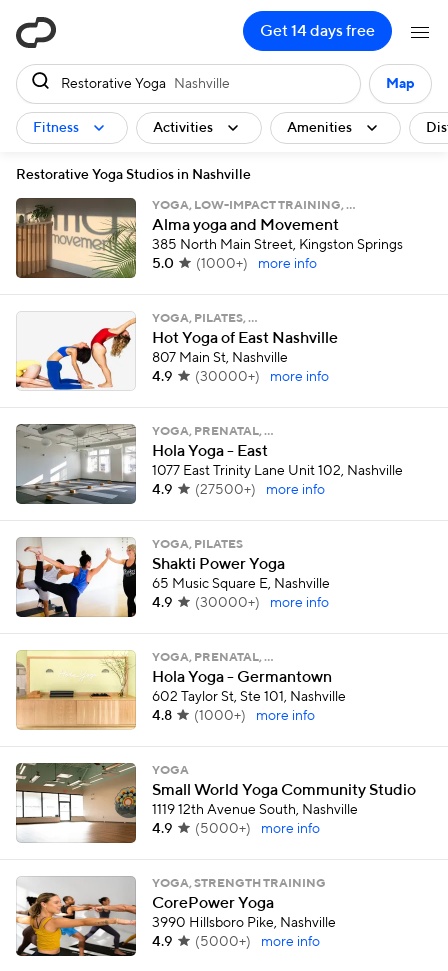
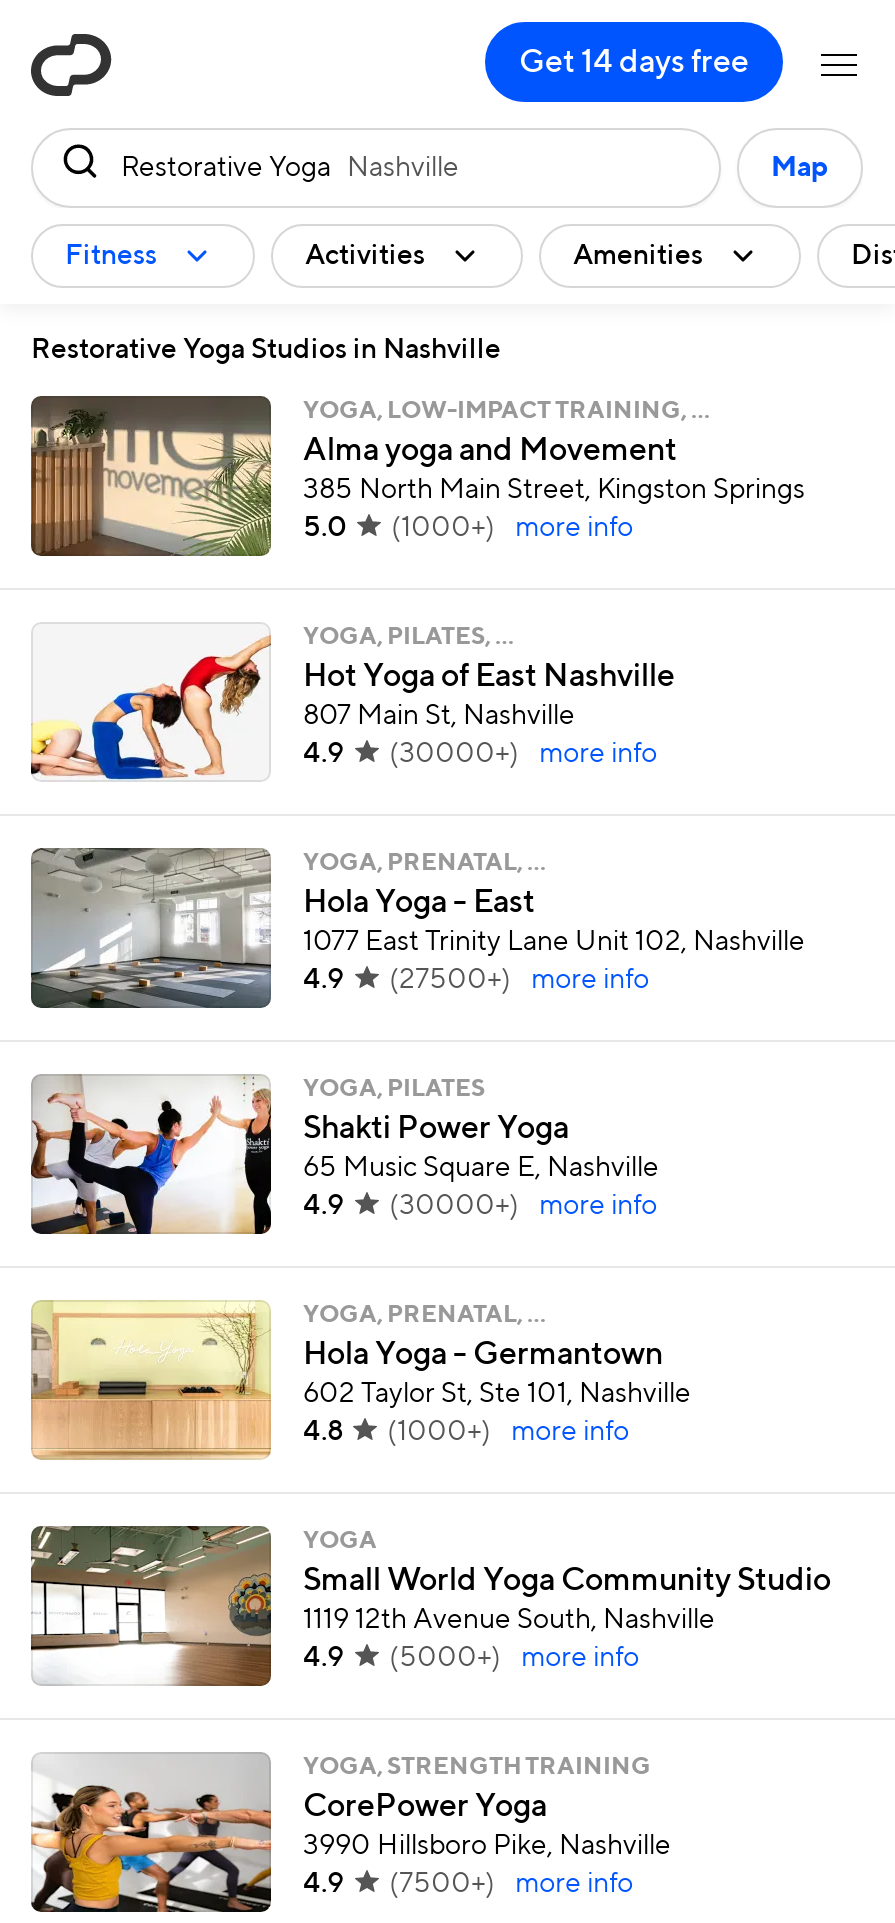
[152,935,320,949] 4.9 (5000+) more info -> [303,1870,633,1898] 4.9 (7500+) more info

